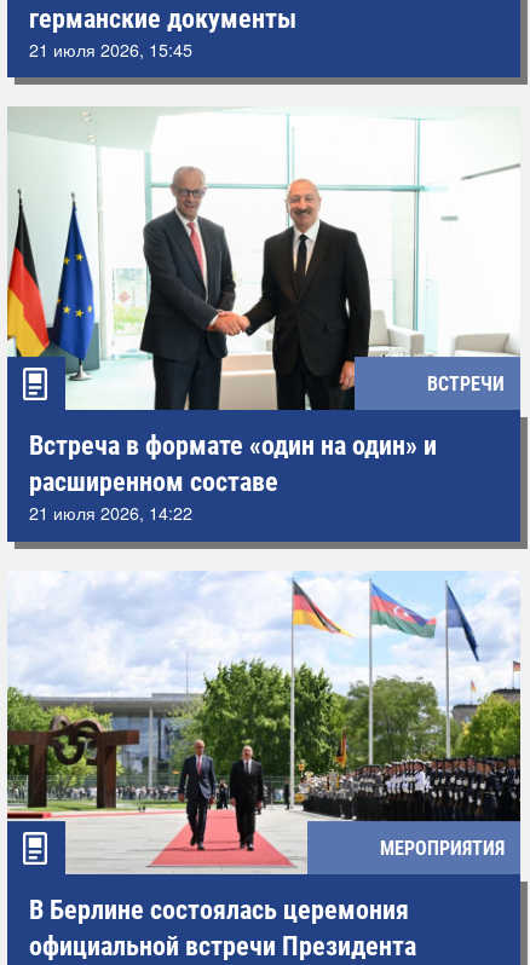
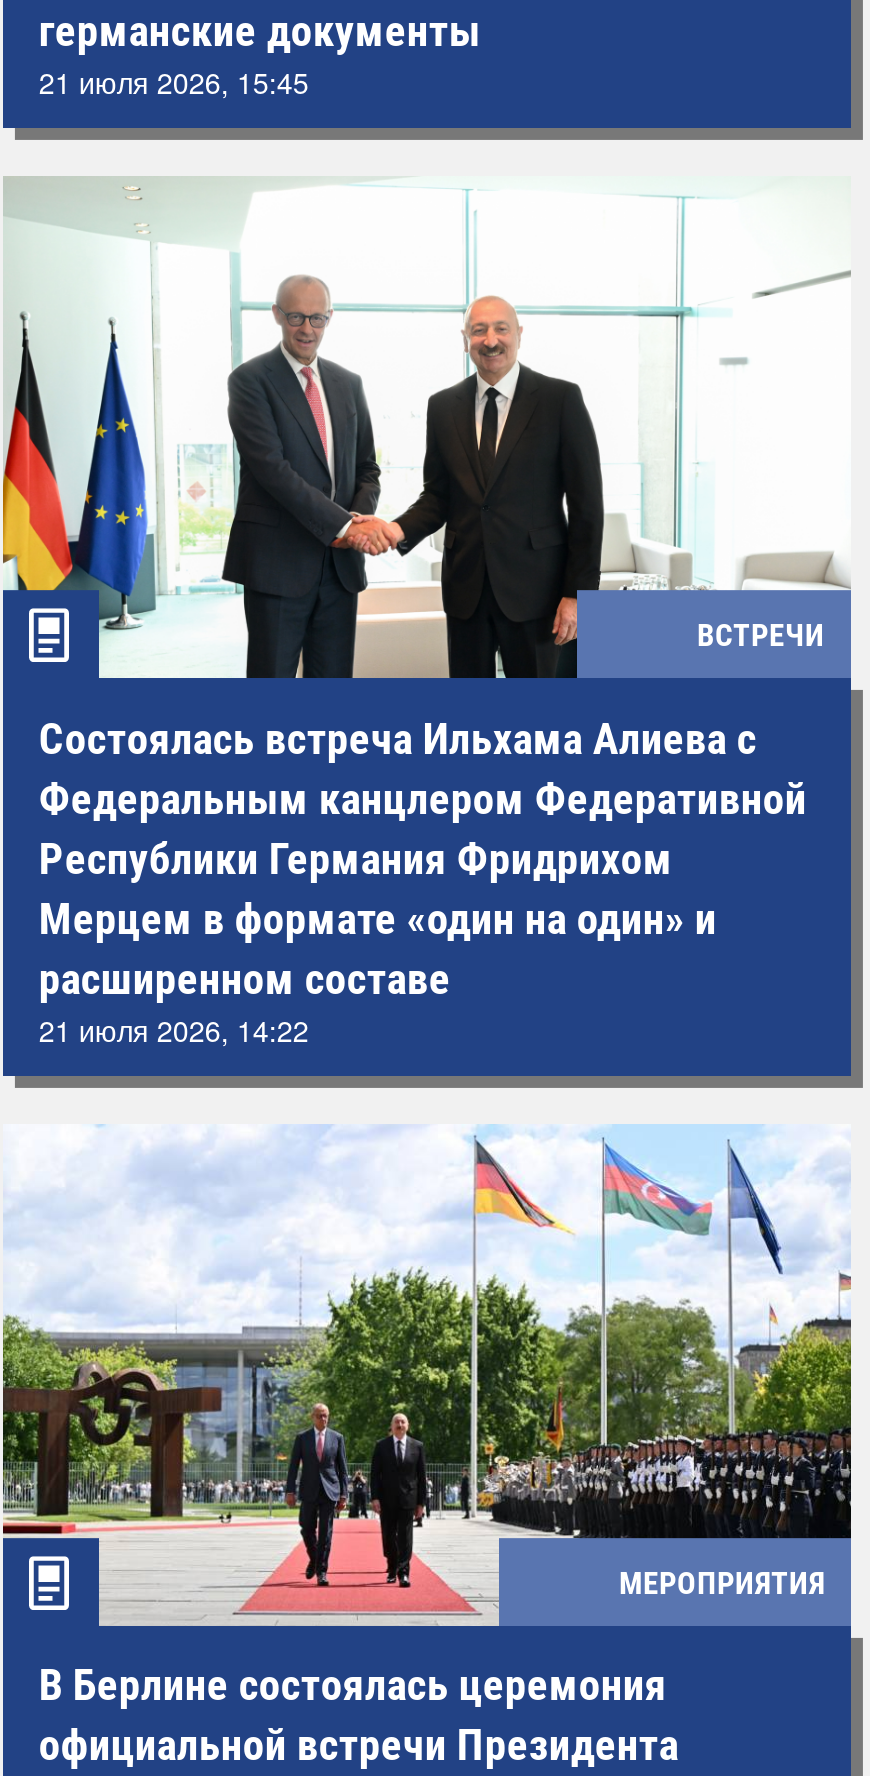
[29,431,437,461] Встреча в формате «один на один» и -> [39,713,807,943] Состоялась встреча Ильхама Алиева с | Федеральным канцлером Федеративной | Республики Германия Фридрихом | Мерцем в формате «один на один» и

